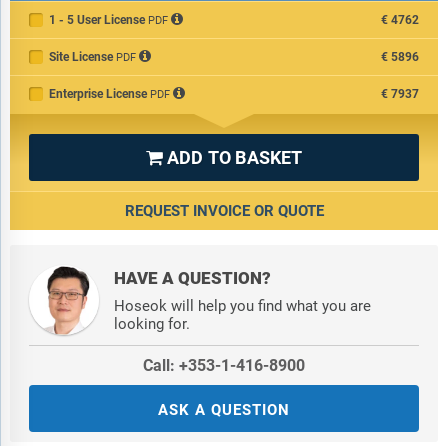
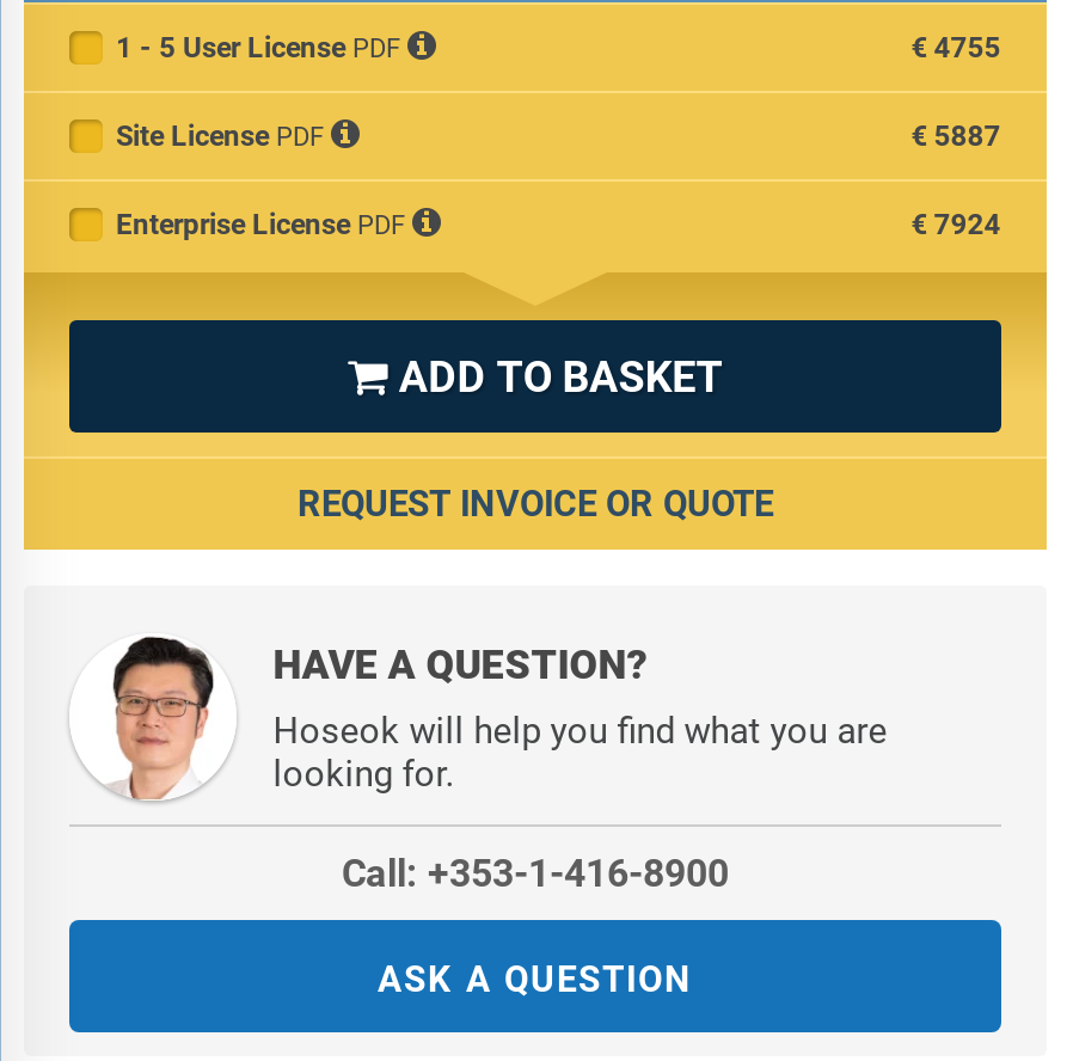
[391,13,419,27] €4762 -> [934,30,1001,64] €4755
[391,50,419,64] €5896 -> [934,119,1001,152] €5887
[391,87,419,101] €7937 -> [934,207,1001,241] €7924

